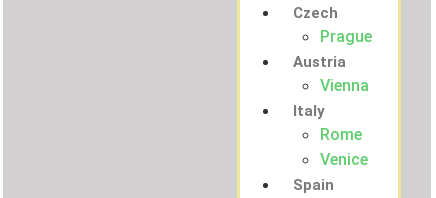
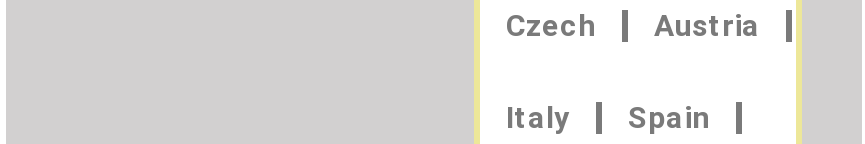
[320,27,372,46] Prague -> none
[320,76,369,95] Vienna -> none
[320,125,368,169] Rome | Venice -> none

